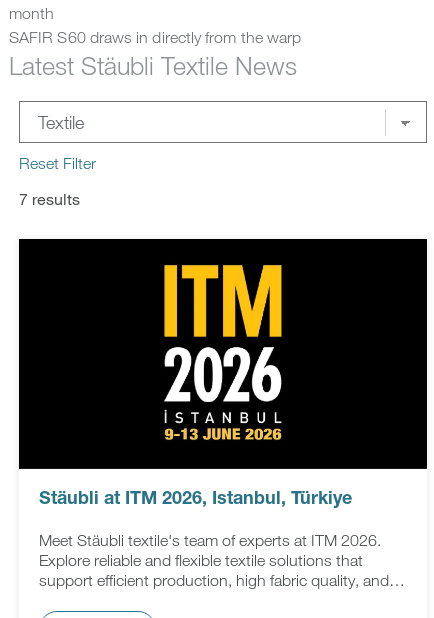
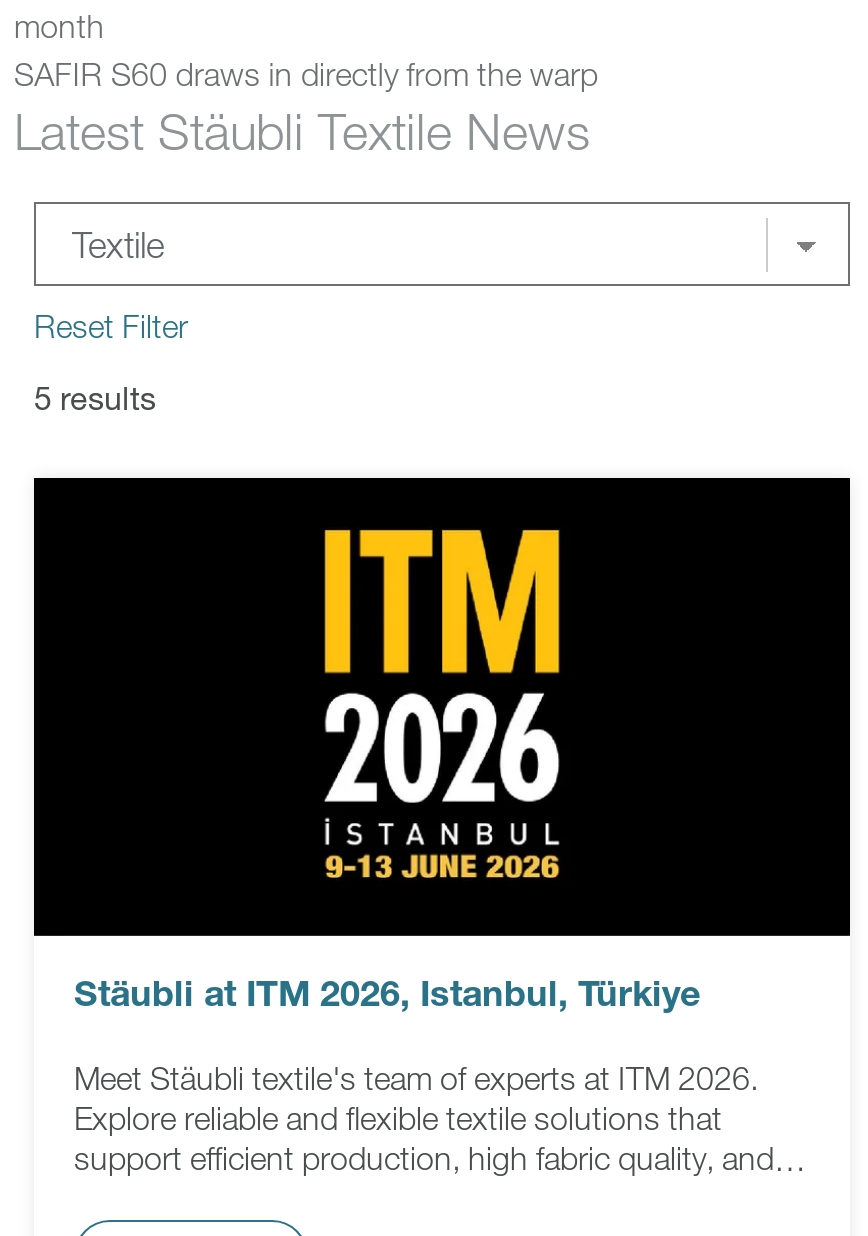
[19,189,80,209] 7 results -> [34,378,156,418] 5 results

